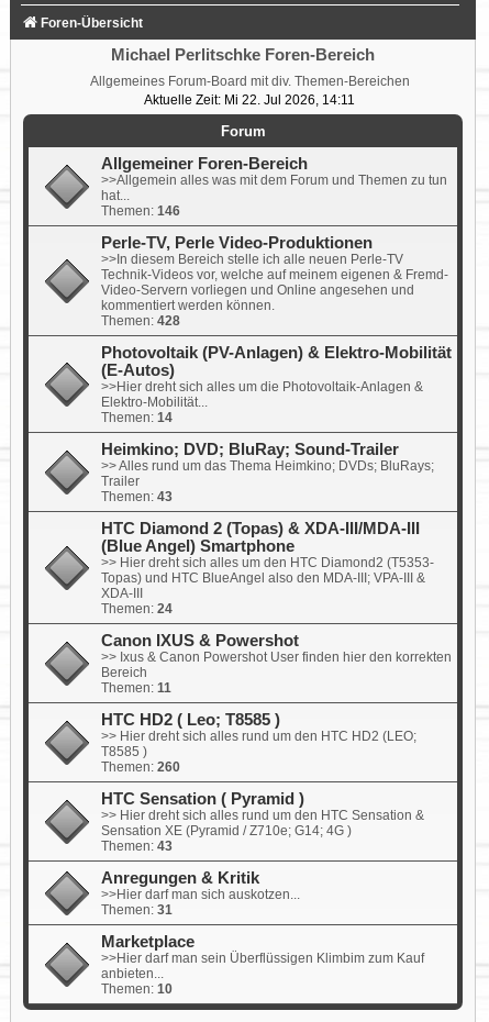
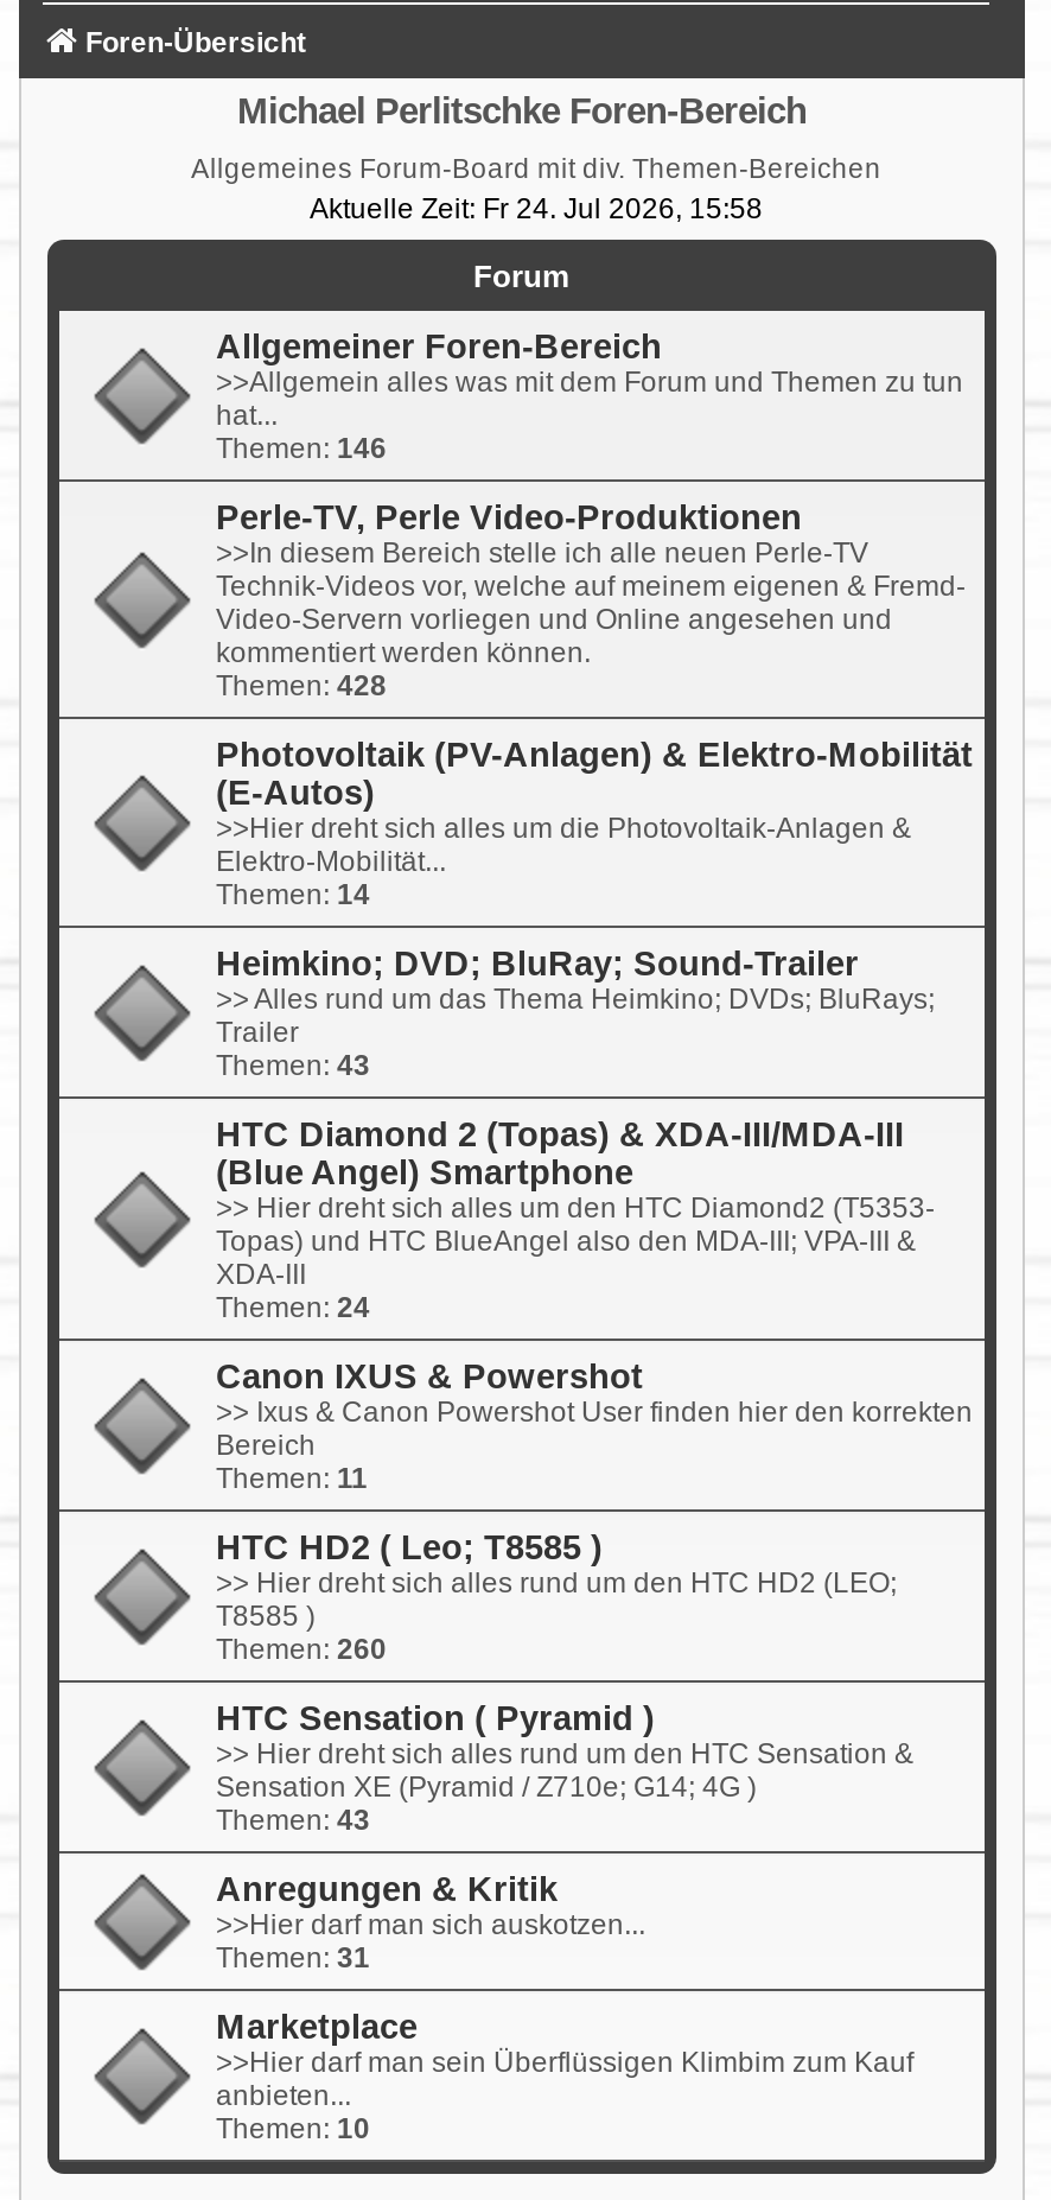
[144,92,355,107] Aktuelle Zeit: Mi 22. Jul 2026, 14:11 -> [310,192,763,225] Aktuelle Zeit: Fr 24. Jul 2026, 15:58

